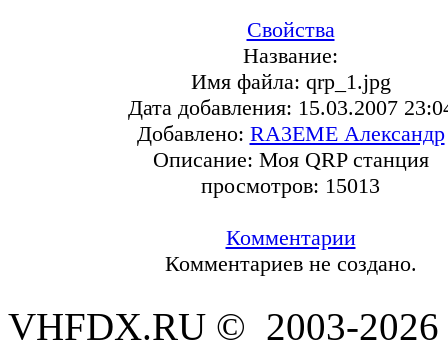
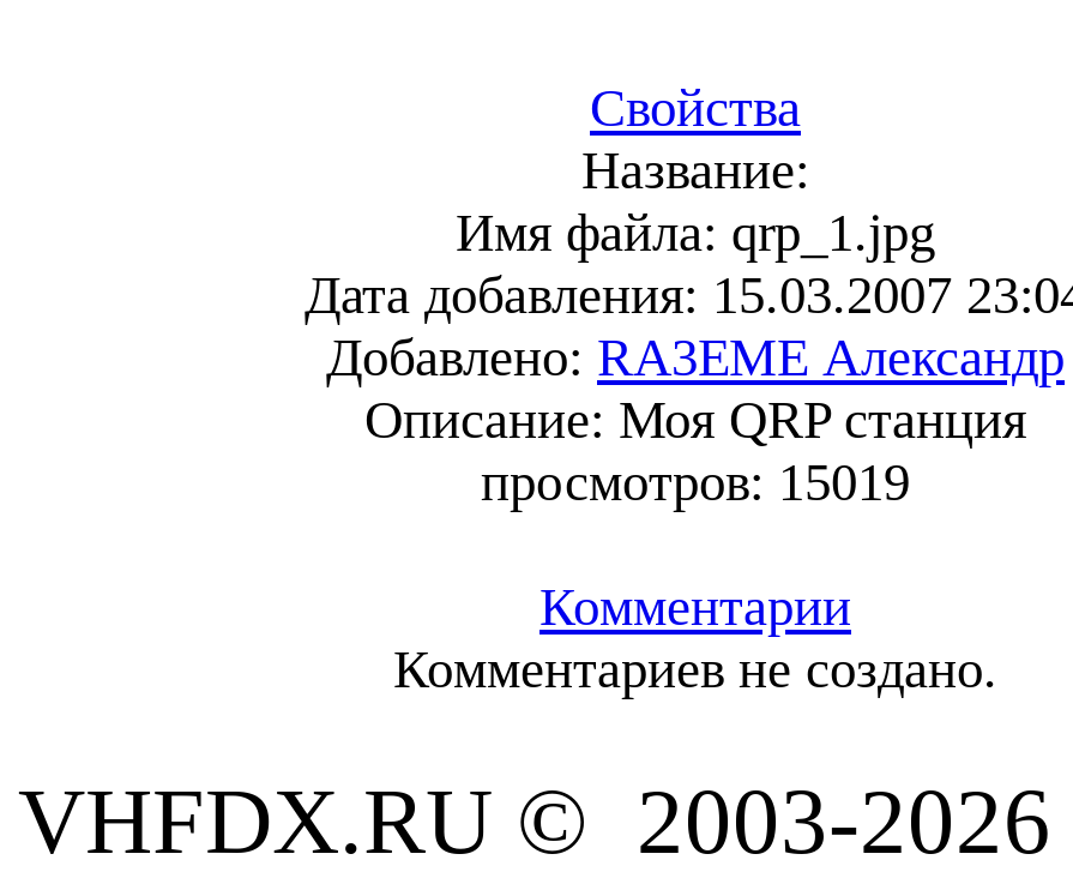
[201,173,380,198] просмотров: 15013 -> [481,453,910,513] просмотров: 15019

